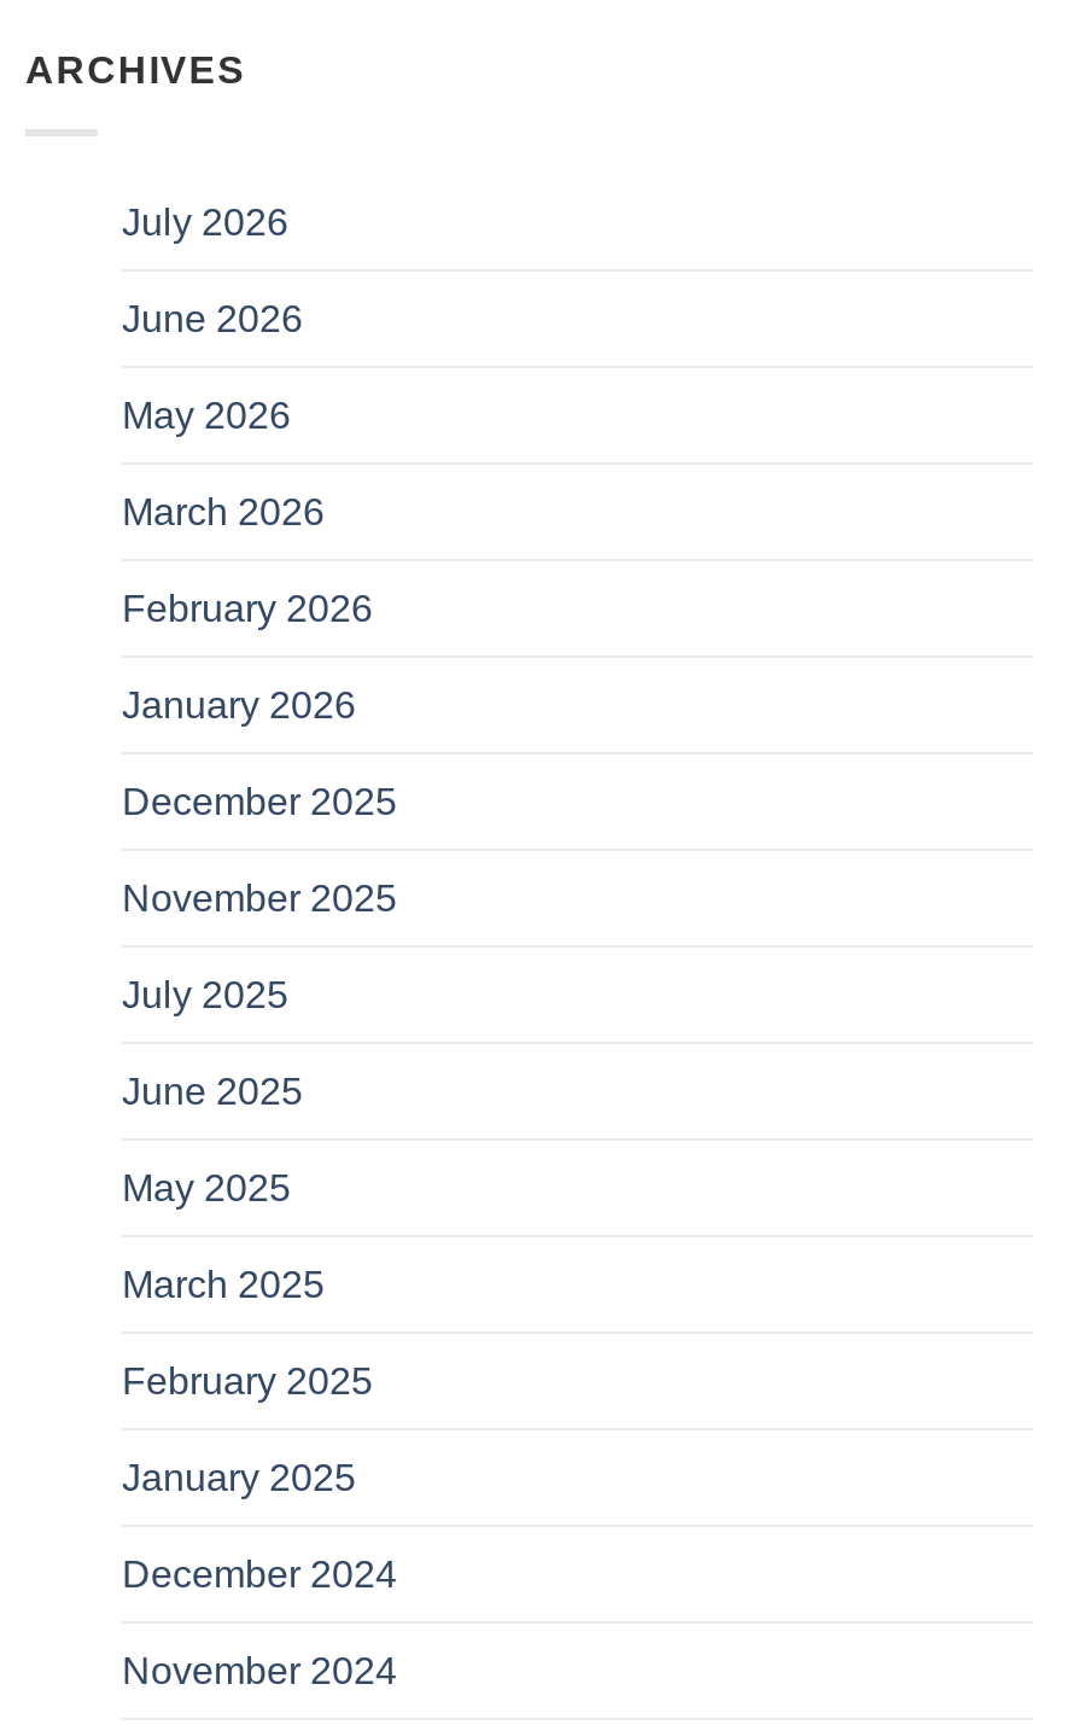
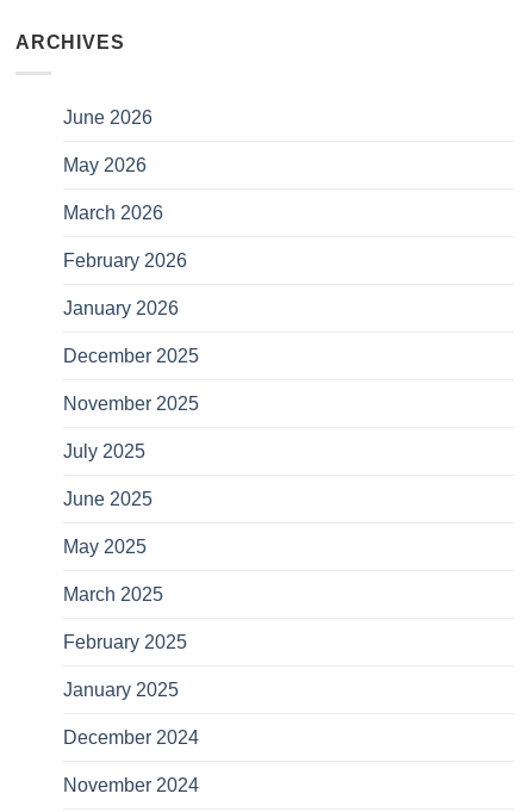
[122,200,288,241] July 2026 -> none

